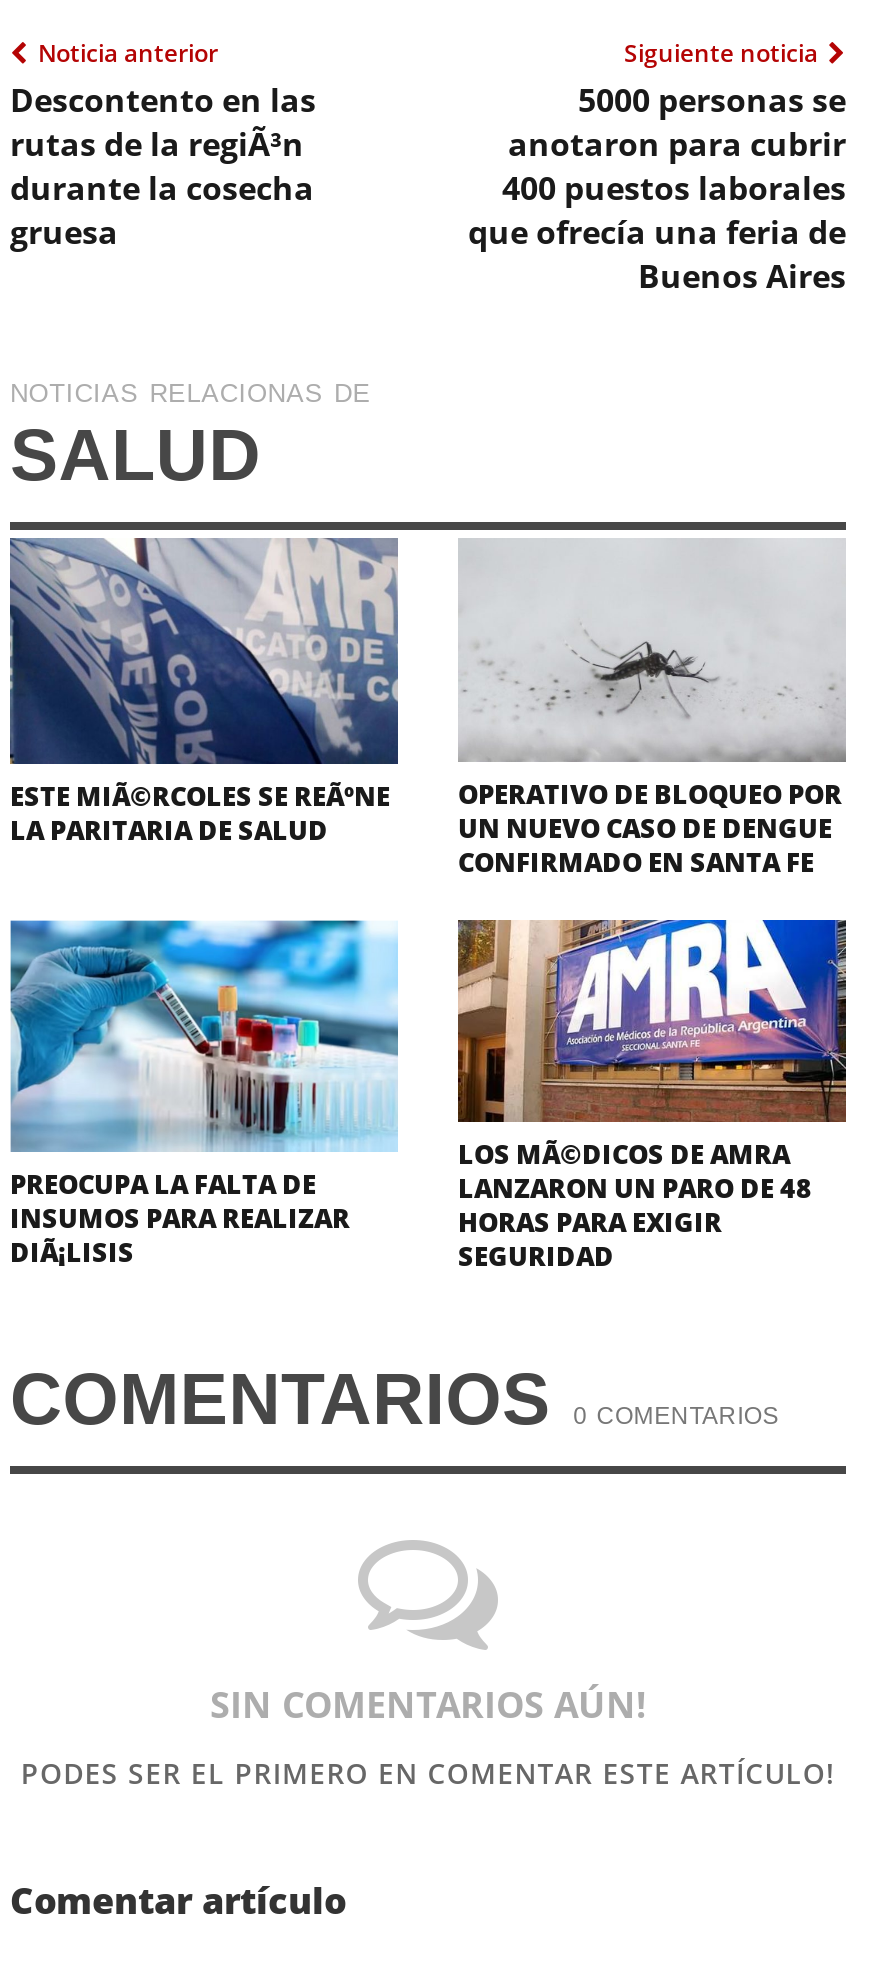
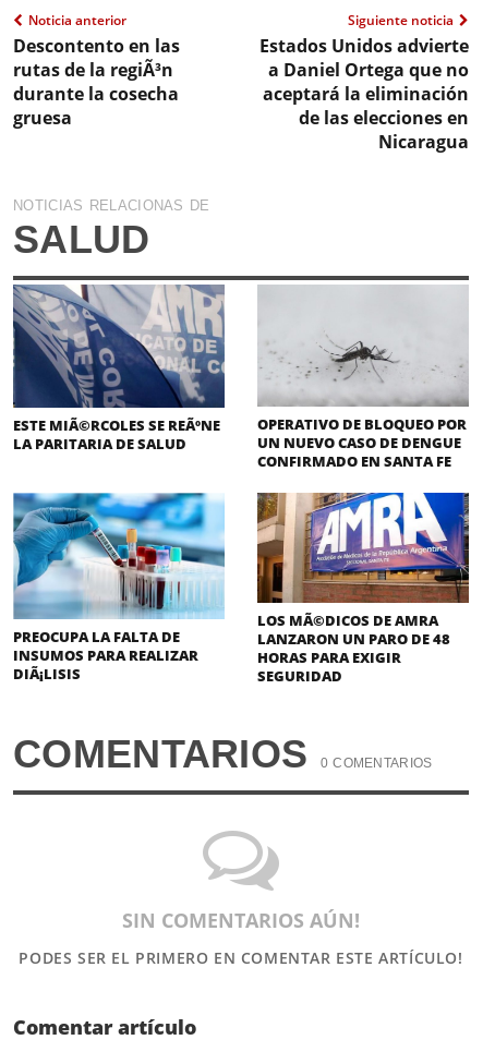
[468,77,846,297] 5000 personas se | anotaron para cubrir | 400 puestos laborales | que ofrecía una feria de | Buenos Aires -> [259,33,469,153] Estados Unidos advierte | a Daniel Ortega que no | aceptará la eliminación | de las elecciones en | Nicaragua

